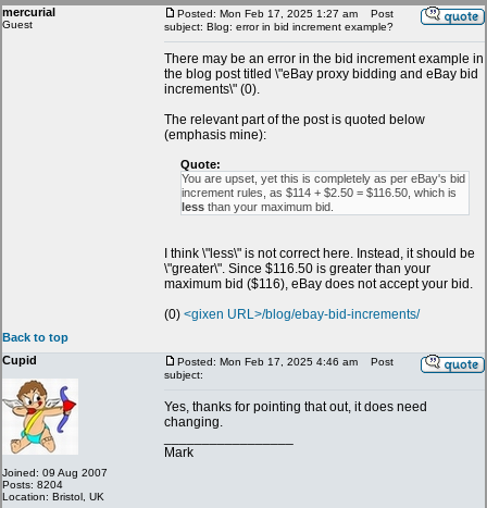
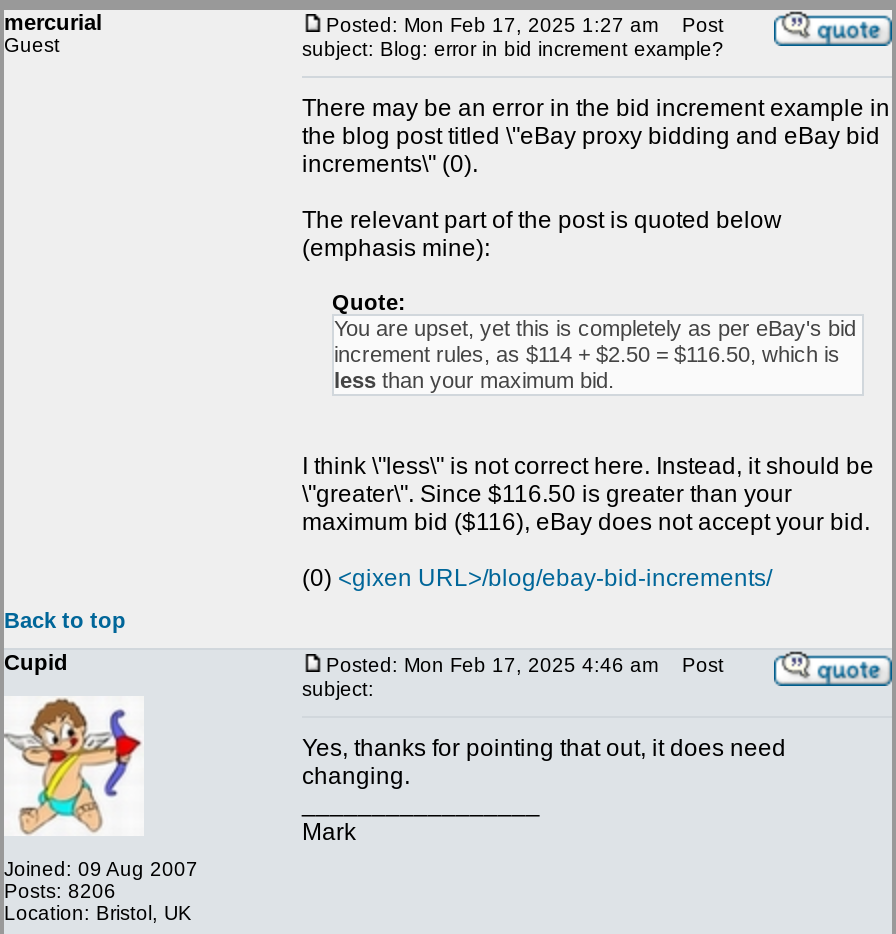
[2,479,63,491] Posts: 8204 -> [4,880,116,902] Posts: 8206

